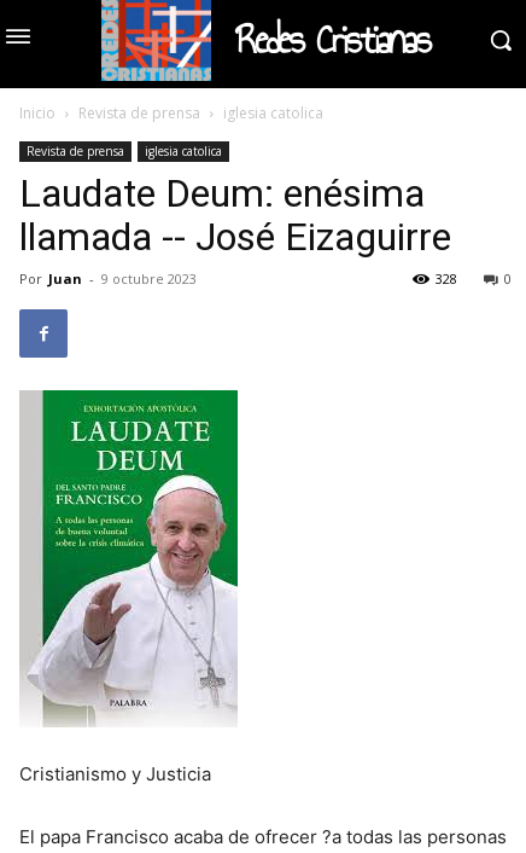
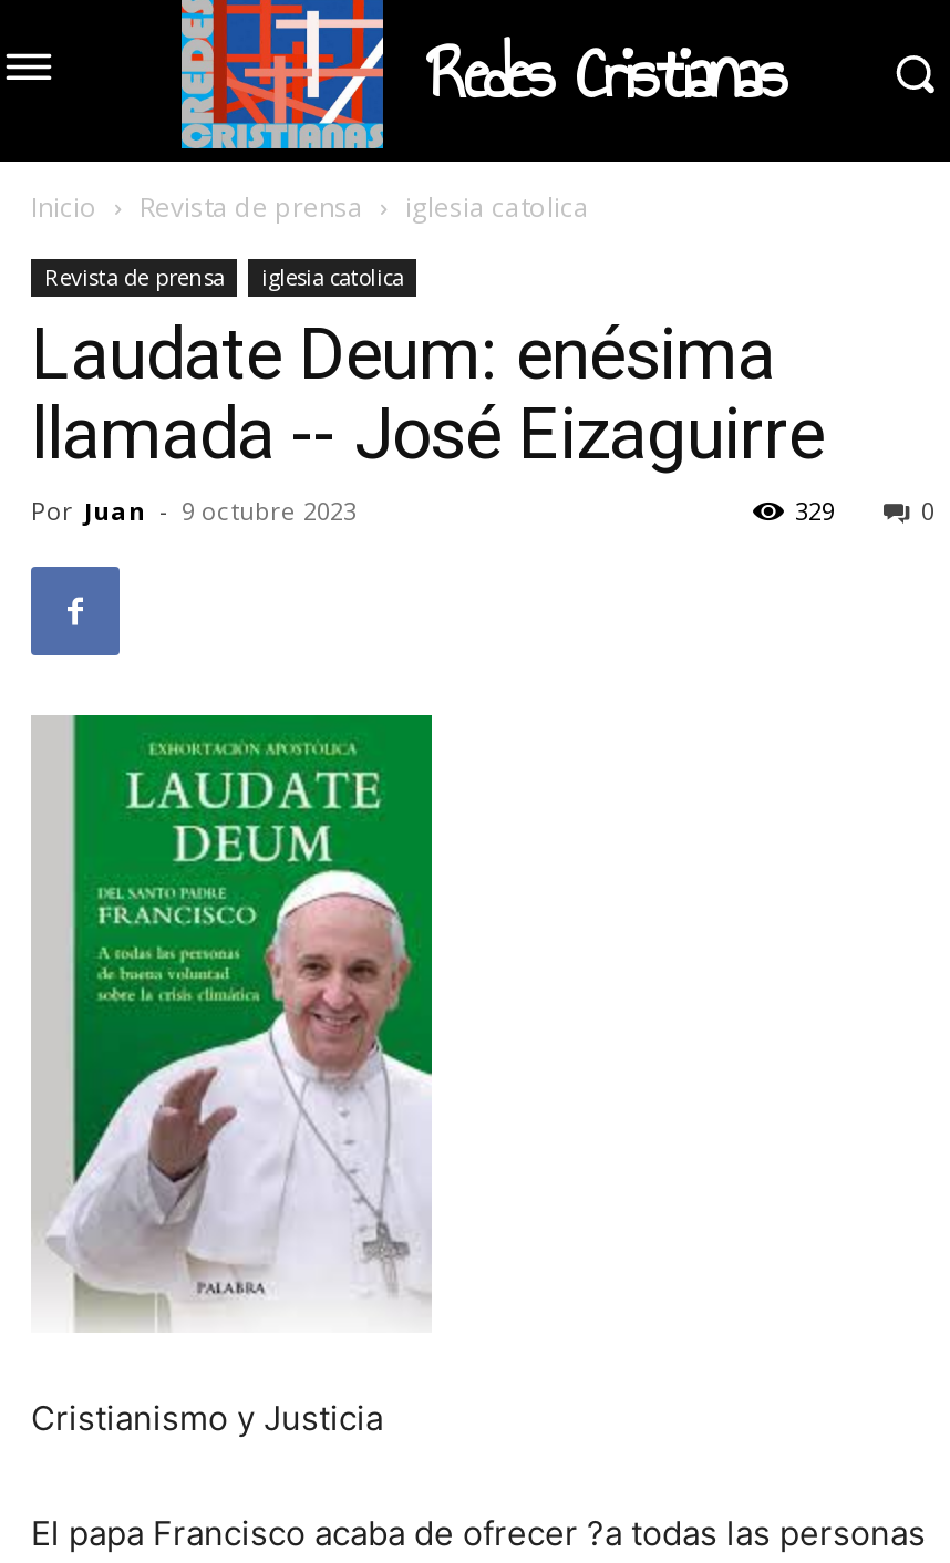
[436,270,457,288] 328 -> [795,495,835,528] 329

